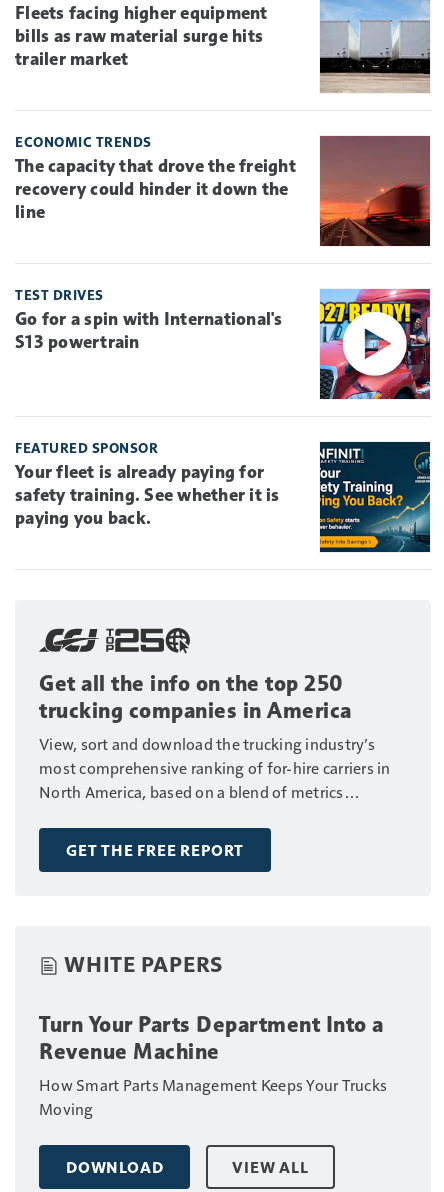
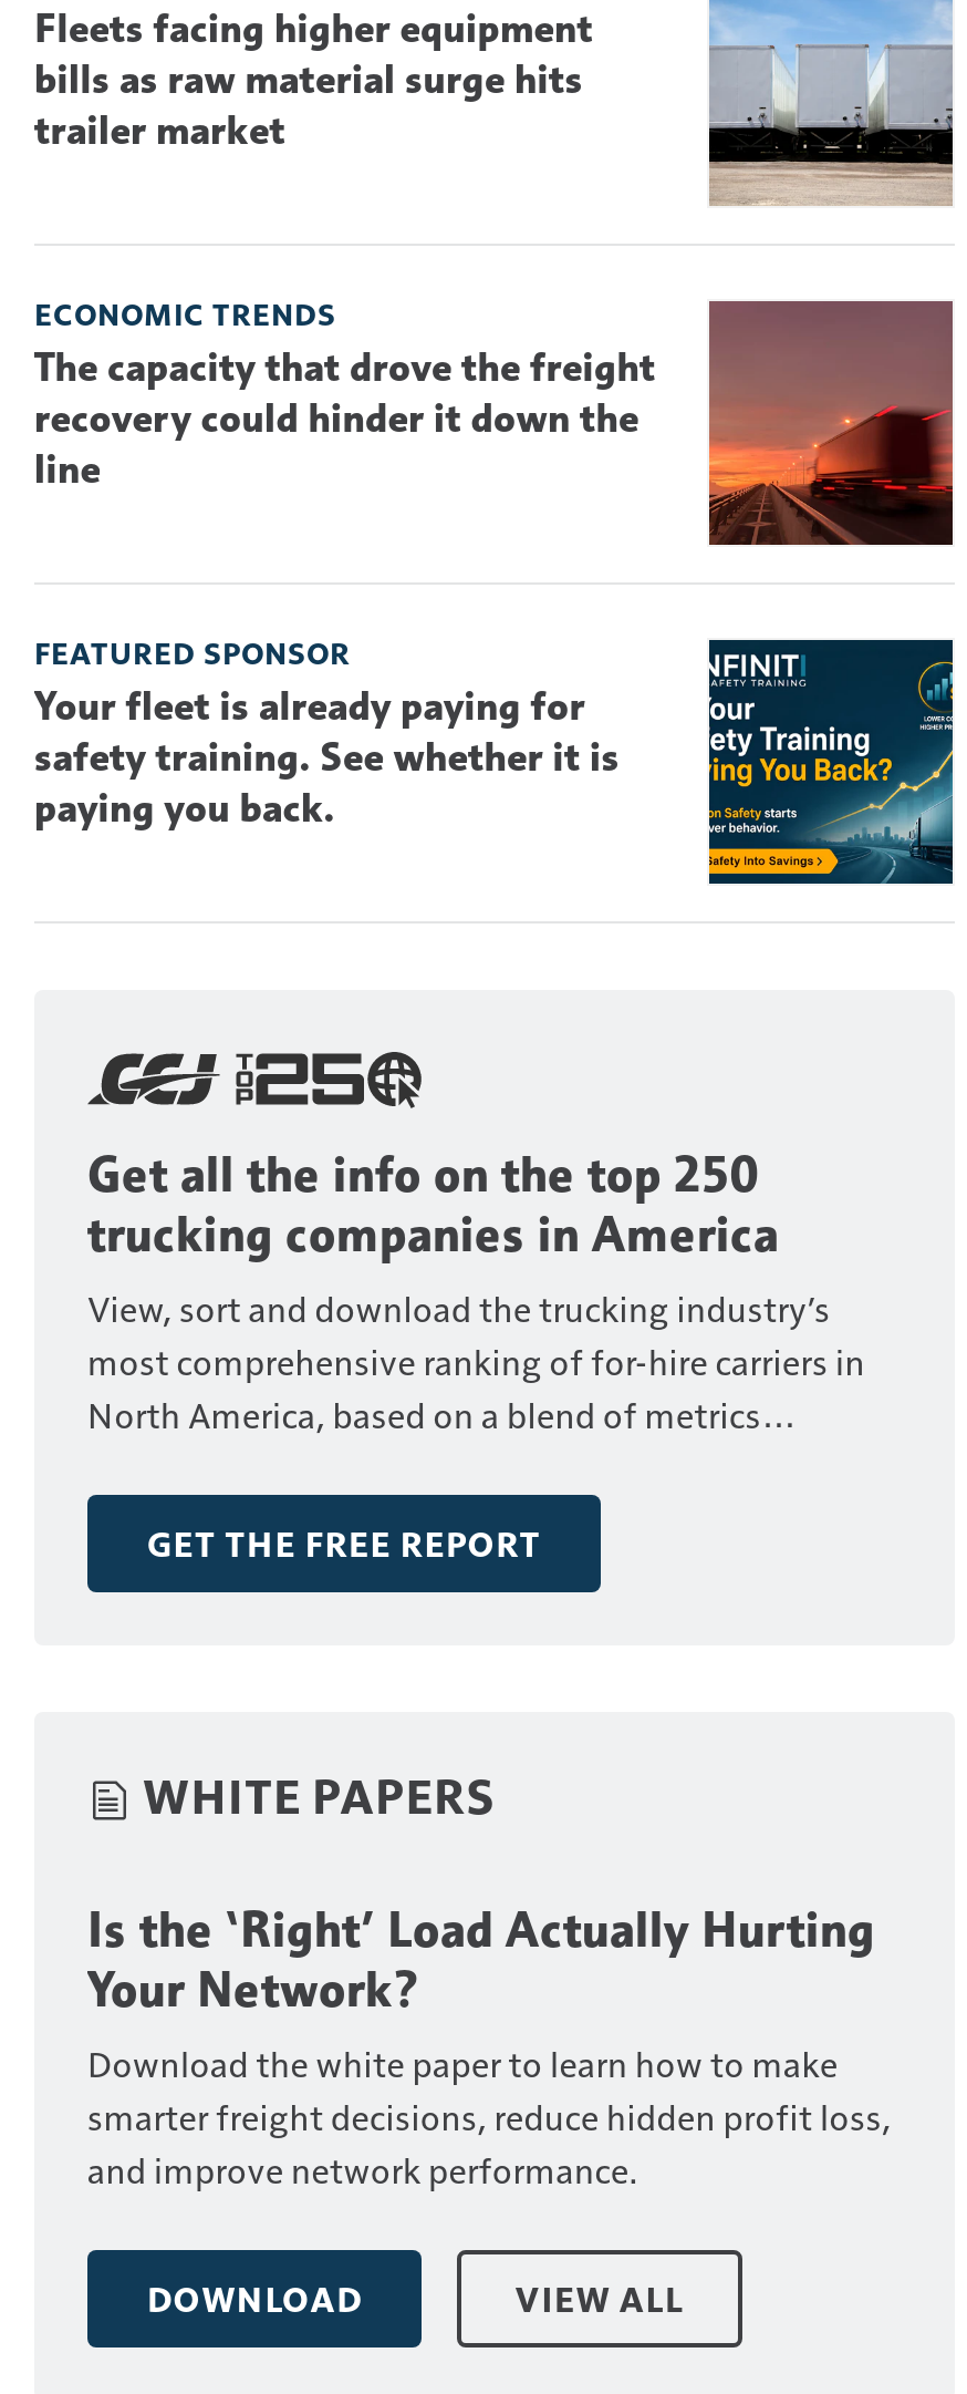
[15,286,431,400] [image] | TEST DRIVES | Go for a spin with International's | S13 powertrain -> none
moved [15,439,432,977] -> [34,634,957,1824]: [image] | FEATURED SPONSOR | Your fleet is already paying for | ... | GET THE FREE REPORT | WHITE PAPERS
[39,1011,387,1119] Turn Your Parts Department Into a | Revenue Machine | How Smart Parts Management Keeps Your Trucks | Moving -> [87,1899,891,2192] Is the ‘Right’ Load Actually Hurting | Your Network? | Download the white paper to learn how to make | smarter freight decisions, reduce hidden profit loss, | and improve network performance.

